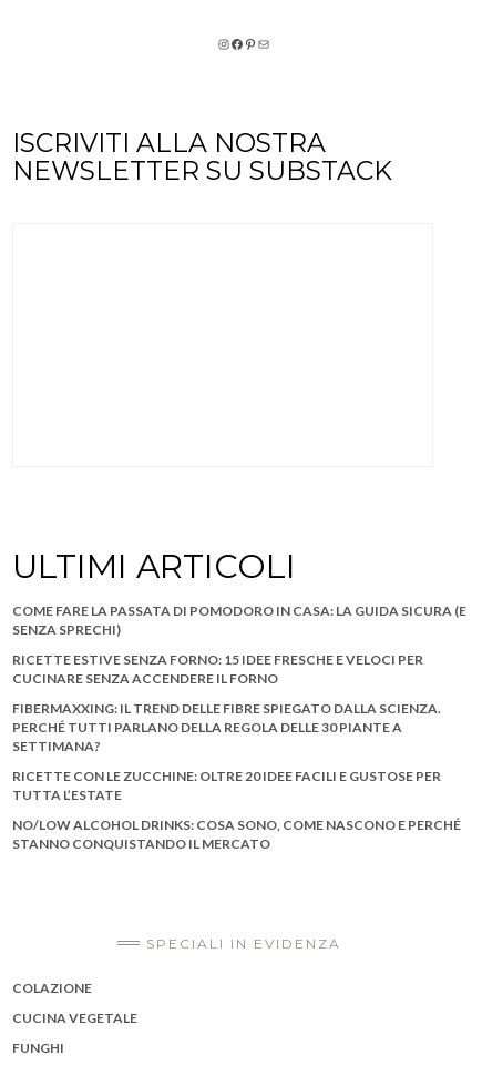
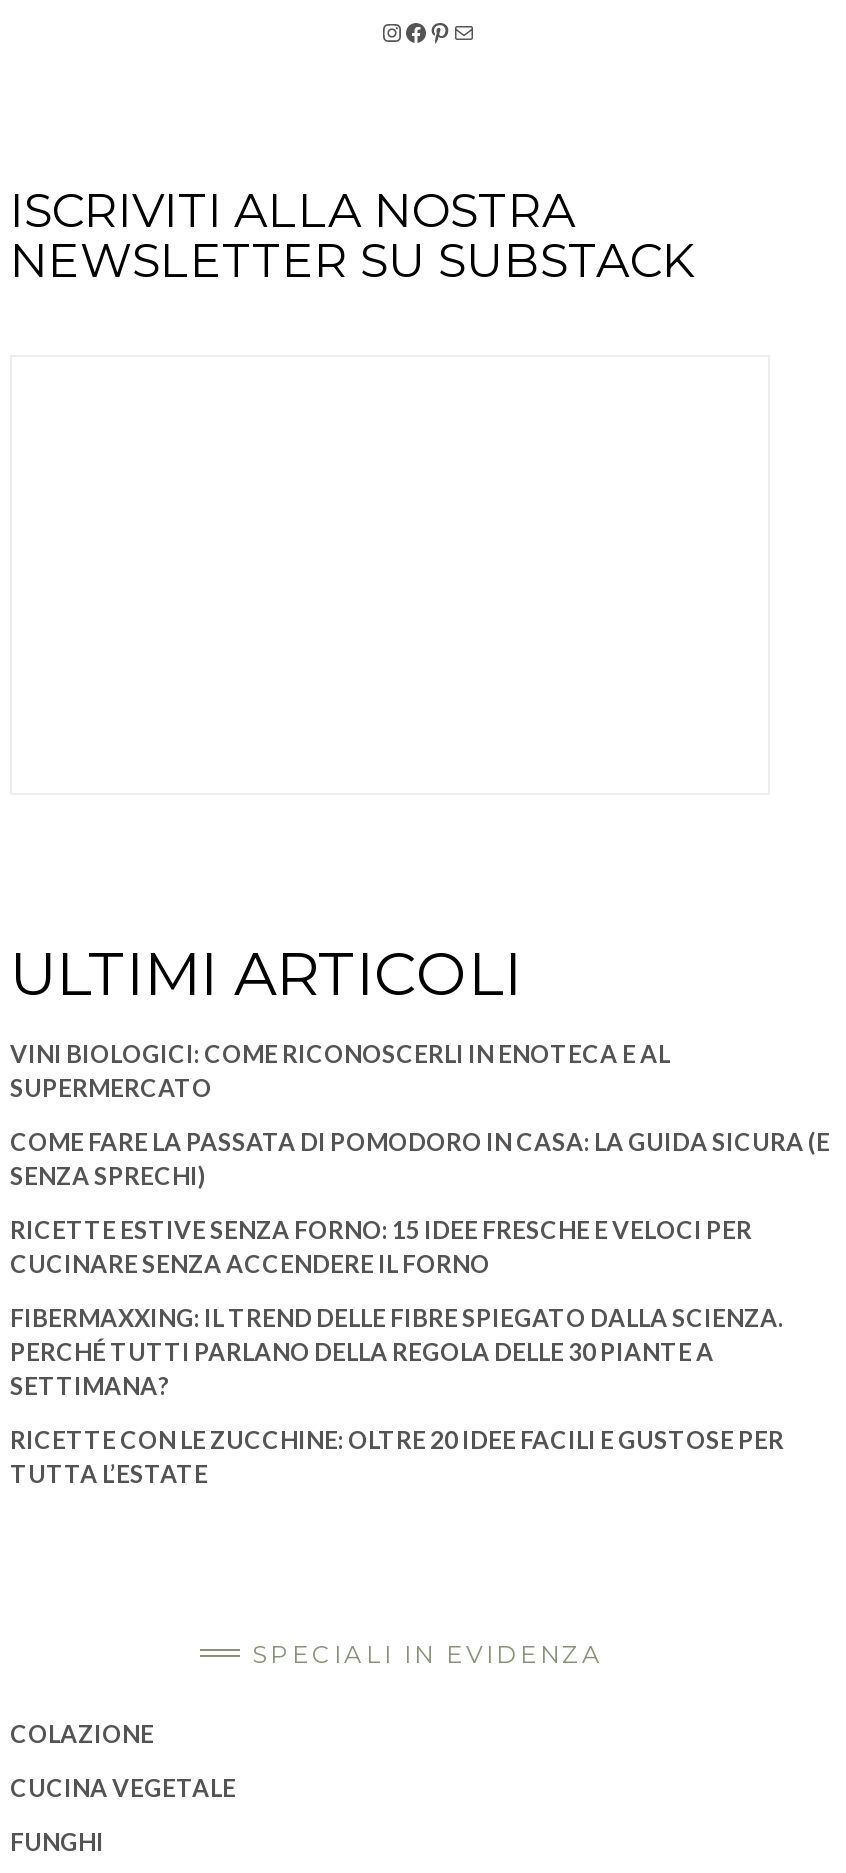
none -> [10,1038,670,1102] VINI BIOLOGICI: COME RICONOSCERLI IN ENOTECA E AL | SUPERMERCATO
moved [12,602,466,803] -> [10,1126,830,1488]: COME FARE LA PASSATA DI POMODORO IN CASA: LA GUIDA SICURA (E | SENZA SPRECHI) | RICETTE ESTIVE SENZA FORNO: 15 IDEE FRESCHE E VELOCI PER | ... | RICETTE CON LE ZUCCHINE: OLTRE 20 IDEE FACILI E GUSTOSE PER | TUTTA L’ESTATE
[12,816,461,852] NO/LOW ALCOHOL DRINKS: COSA SONO, COME NASCONO E PERCHÉ | STANNO CONQUISTANDO IL MERCATO -> none

